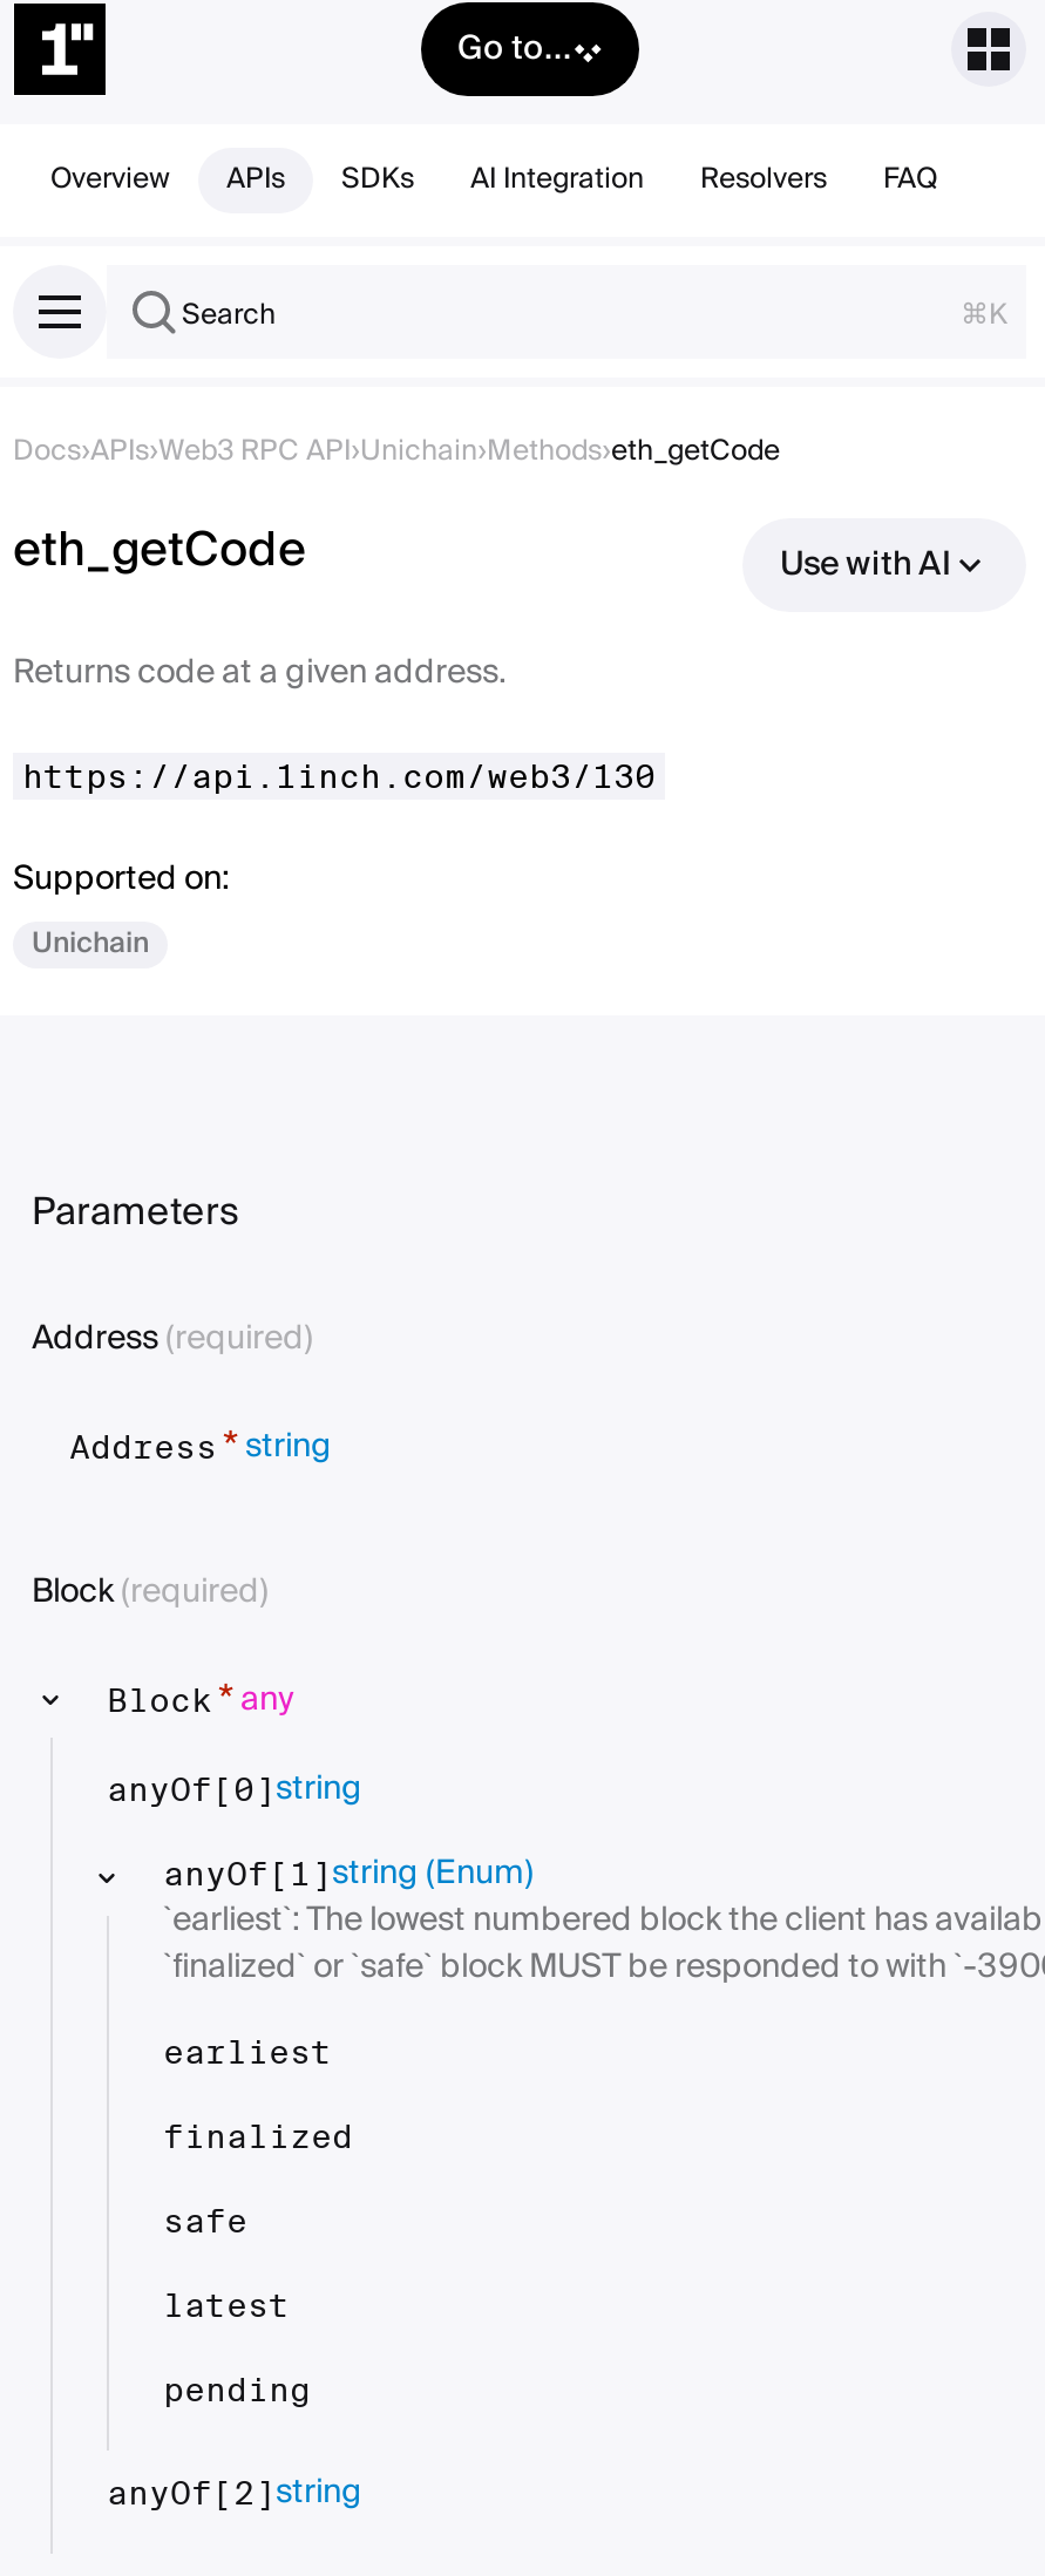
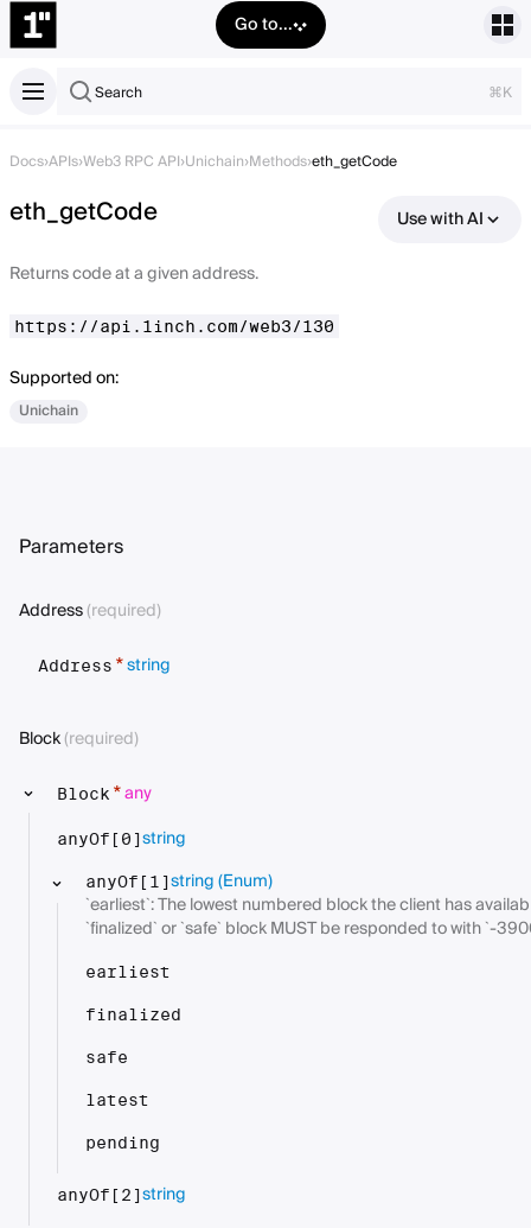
[50,155,937,204] Overview | APIs | SDKs | AI Integration | Resolvers | FAQ -> none

